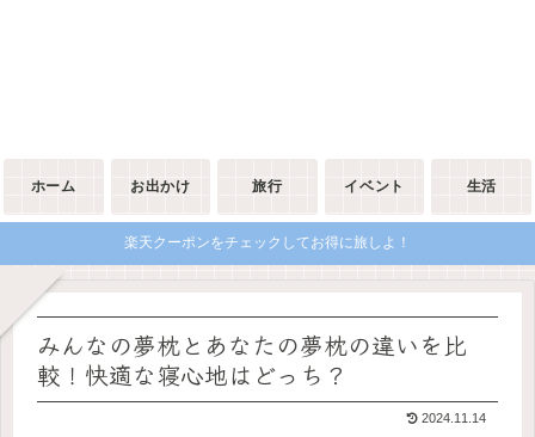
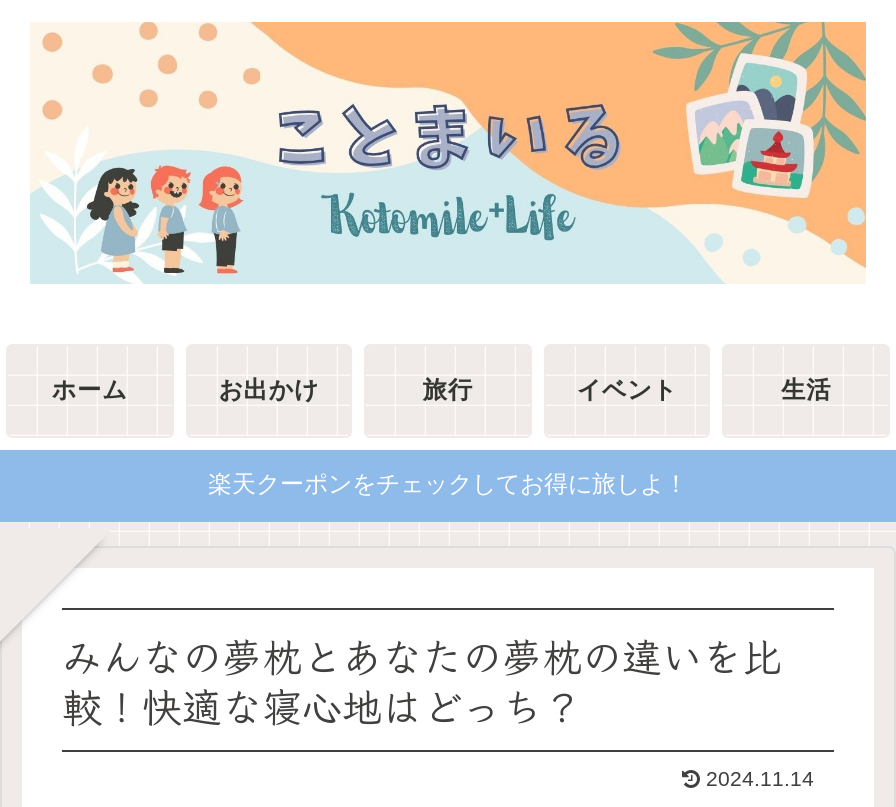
none -> [30,20,868,284] [image]

